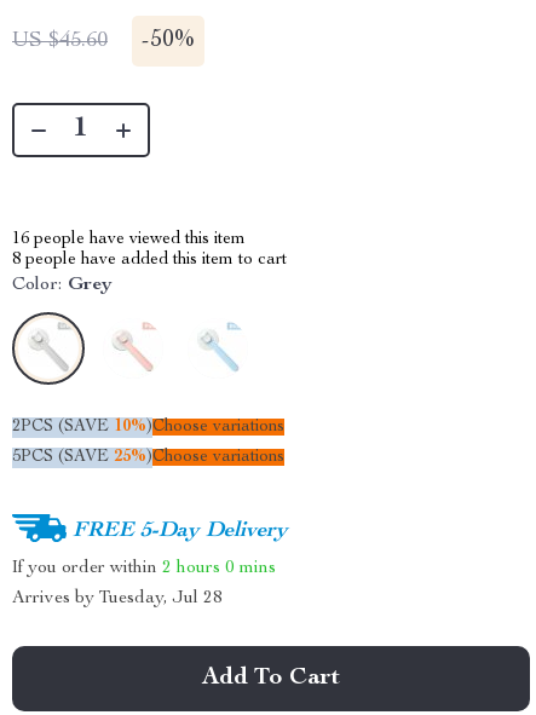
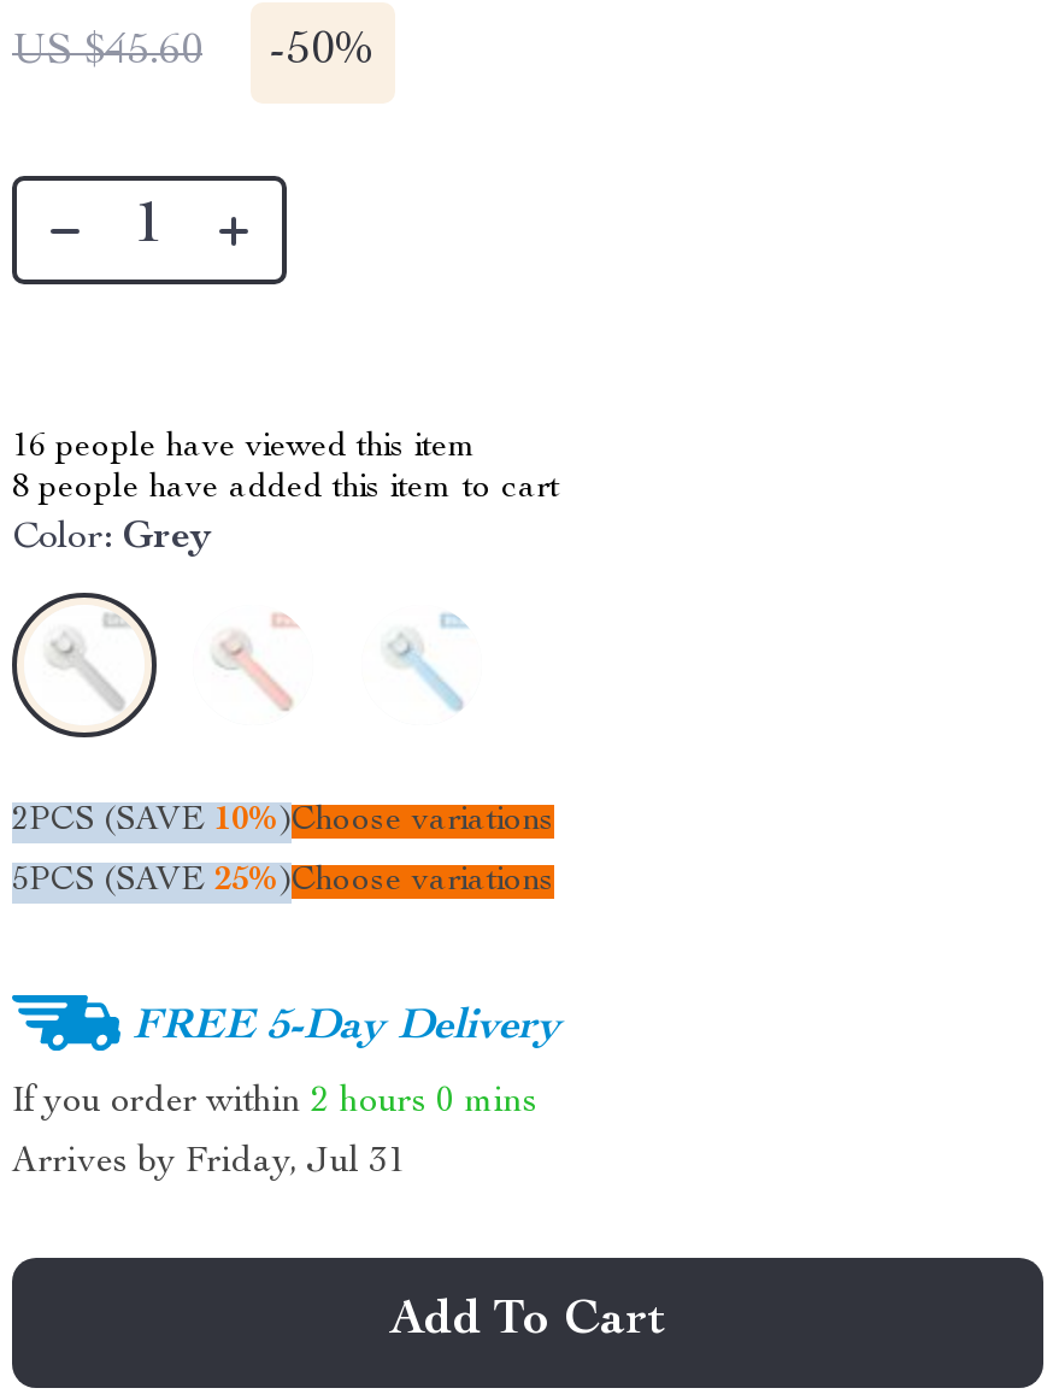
[12,589,223,607] Arrives by Tuesday, Jul 28 -> [12,1145,407,1181] Arrives by Friday, Jul 31

